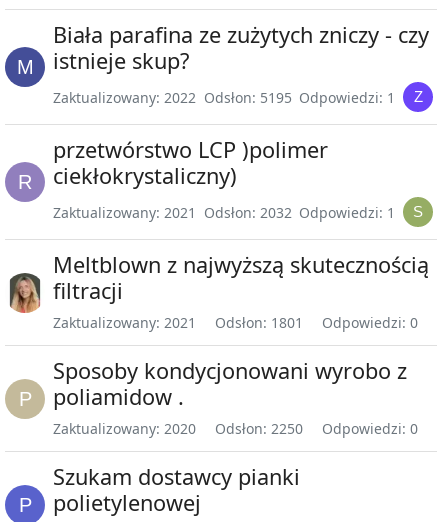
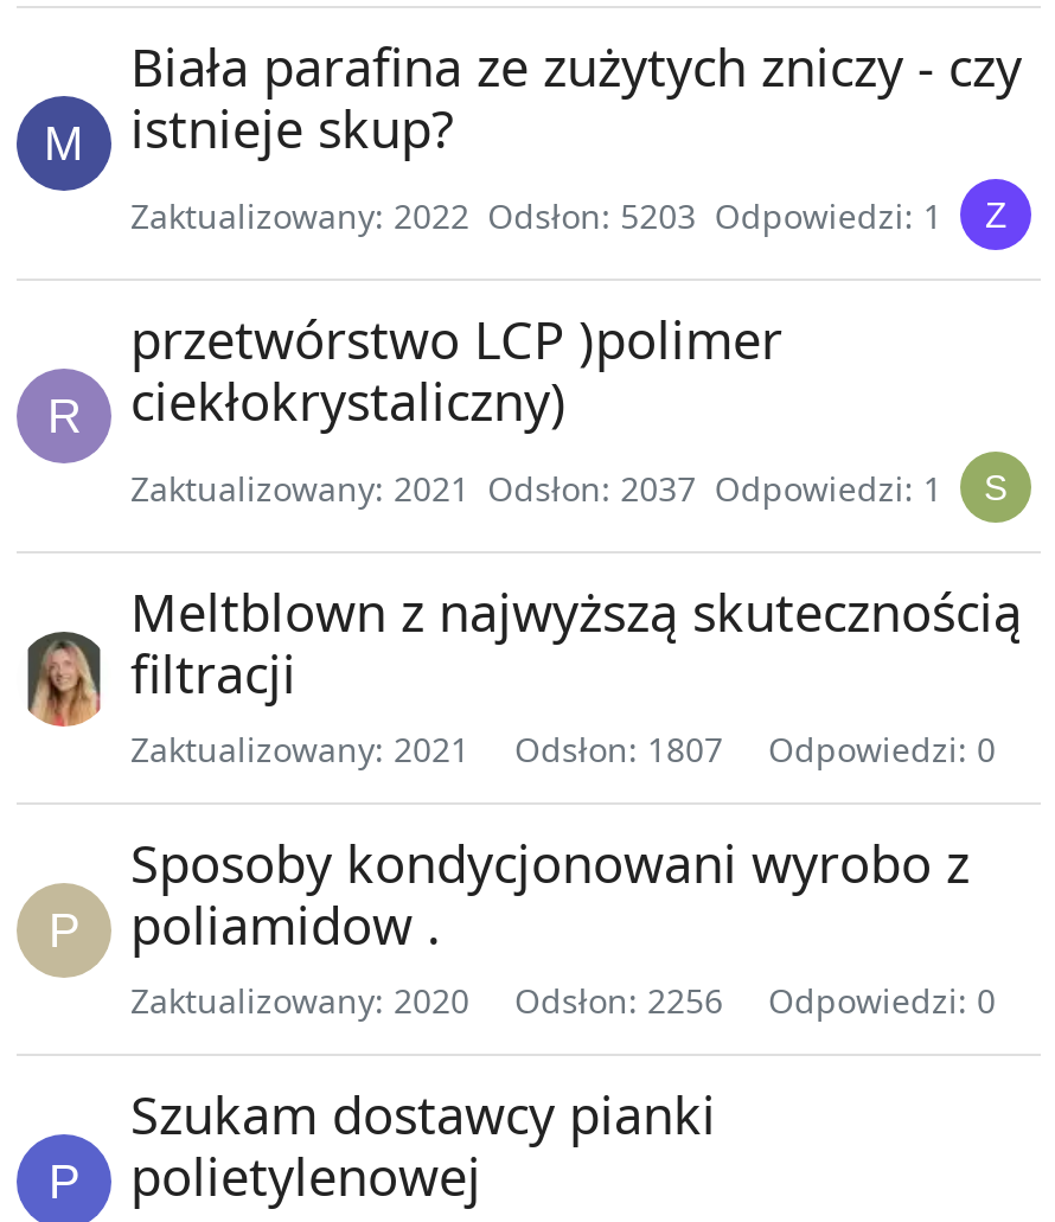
[53,87,395,106] Zaktualizowany: 2022 Odsłon: 5195 Odpowiedzi: 1 -> [130,192,942,237] Zaktualizowany: 2022 Odsłon: 5203 Odpowiedzi: 1
[53,202,395,221] Zaktualizowany: 2021 Odsłon: 2032 Odpowiedzi: 1 -> [130,465,942,510] Zaktualizowany: 2021 Odsłon: 2037 Odpowiedzi: 1
[53,313,418,332] Zaktualizowany: 2021 Odsłon: 1801 Odpowiedzi: 0 -> [130,727,996,772] Zaktualizowany: 2021 Odsłon: 1807 Odpowiedzi: 0
[53,419,418,438] Zaktualizowany: 2020 Odsłon: 2250 Odpowiedzi: 0 -> [130,978,996,1023] Zaktualizowany: 2020 Odsłon: 2256 Odpowiedzi: 0

